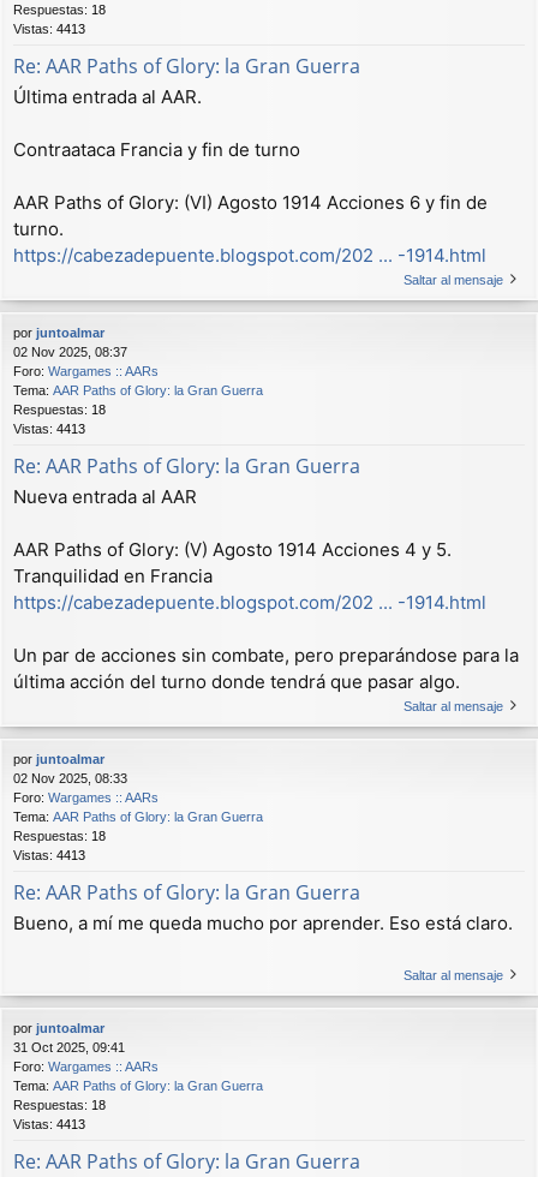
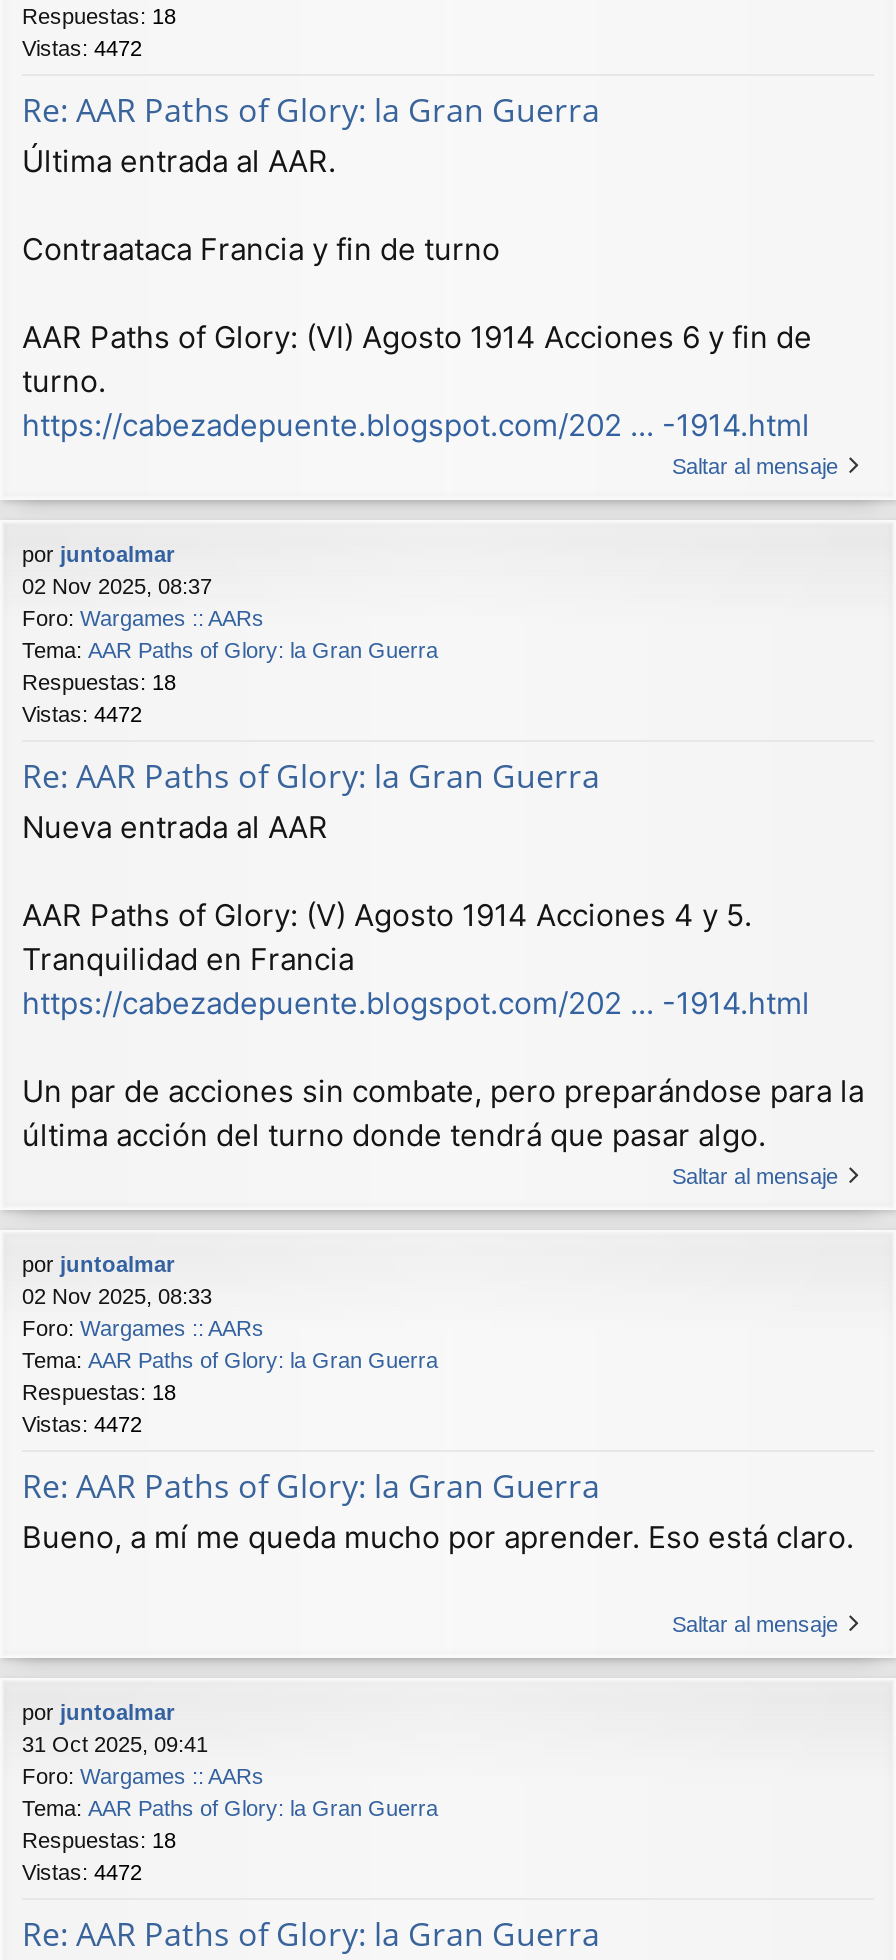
[13,22,85,36] Vistas: 4413 -> [22,37,142,61] Vistas: 4472
[13,422,85,436] Vistas: 4413 -> [22,702,142,726] Vistas: 4472
[13,848,85,862] Vistas: 4413 -> [22,1412,142,1436] Vistas: 4472
[13,1117,85,1131] Vistas: 4413 -> [22,1859,142,1883] Vistas: 4472

